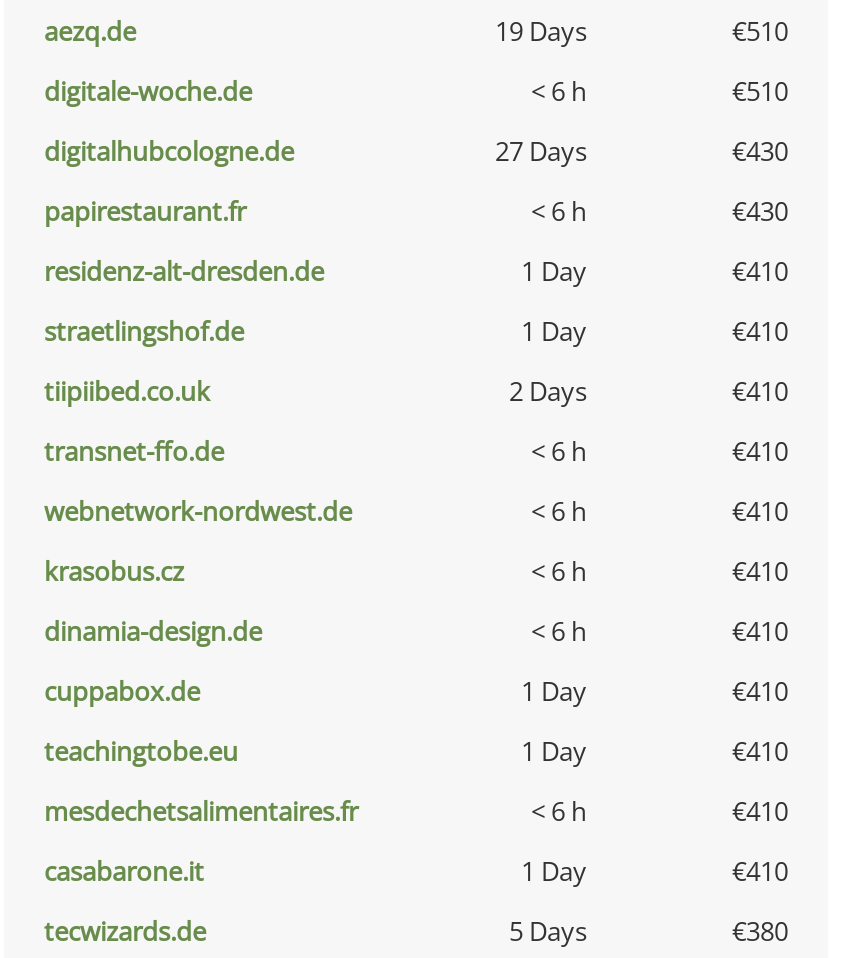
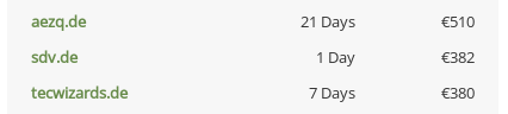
[495,13,587,49] 19 Days -> [300,11,355,32] 21 Days
[44,73,788,289] digitale-woche.de | < 6 h | €510 | digitalhubcologne.de | 27 Days | €430 | papirestaurant.fr | < 6 h | €430 | residenz-alt-dresden.de -> [31,46,78,68] sdv.de
[44,253,788,889] €410 | straetlingshof.de | 1 Day | €410 | tiipiibed.co.uk | 2 Days | €410 | transnet-ffo.de | < 6 h | €410 | webnetwork-nordwest.de | < 6 h | €410 | krasobus.cz | < 6 h | €410 | dinamia-design.de | < 6 h | €410 | cuppabox.de | 1 Day | €410 | teachingtobe.eu | 1 Day | €410 | mesdechetsalimentaires.fr | < 6 h | €410 | casabarone.it | 1 Day | €410 -> [441,46,475,68] €382
[509,913,587,949] 5 Days -> [308,82,355,103] 7 Days

